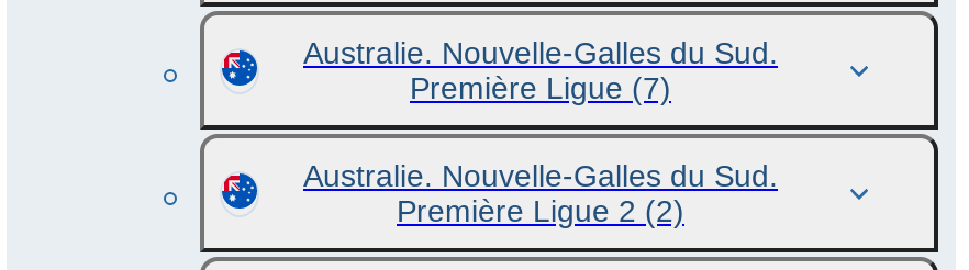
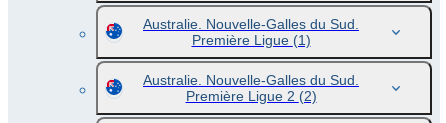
[410,70,671,105] Première Ligue (7) -> [191,32,310,48] Première Ligue (1)

